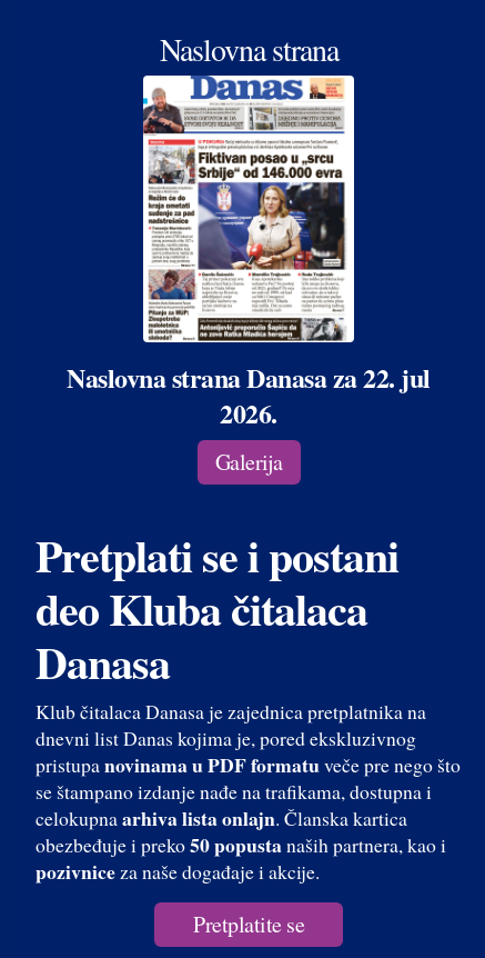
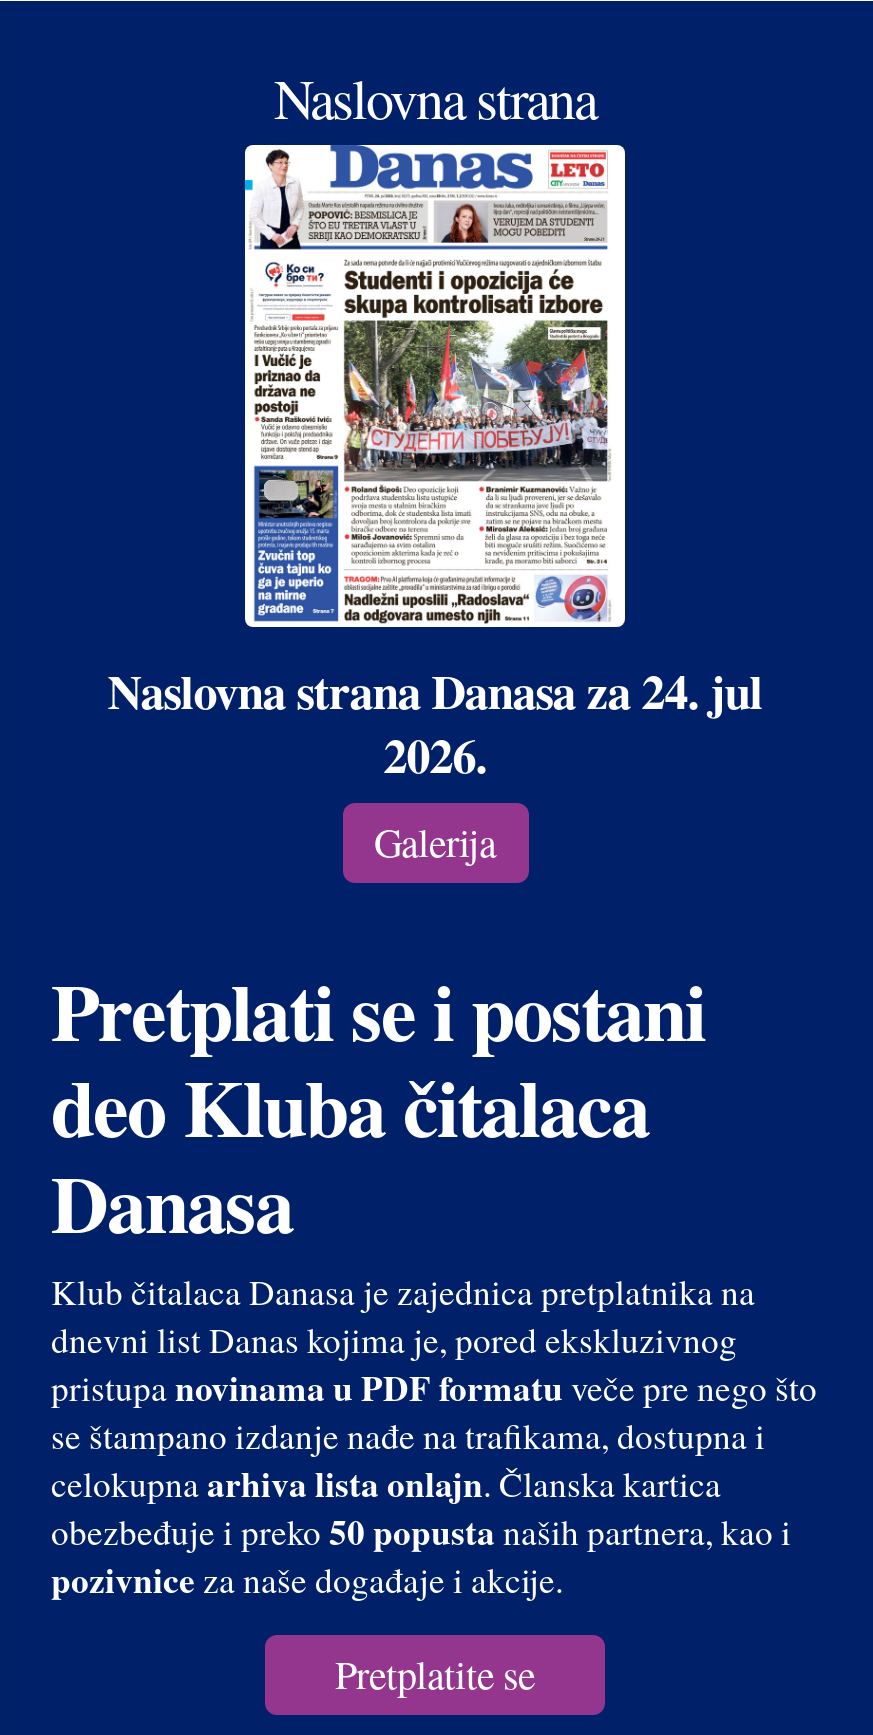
[67,76,430,397] [image] | Naslovna strana Danasa za 22. jul -> [107,144,763,724] [image] | Naslovna strana Danasa za 24. jul

